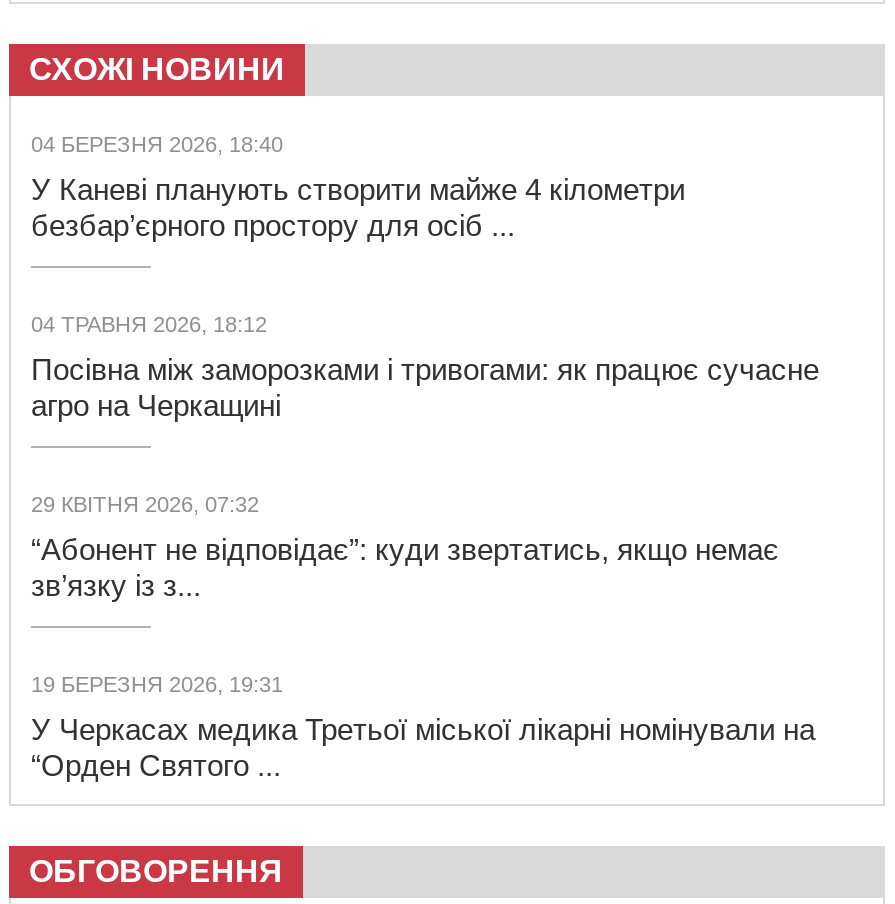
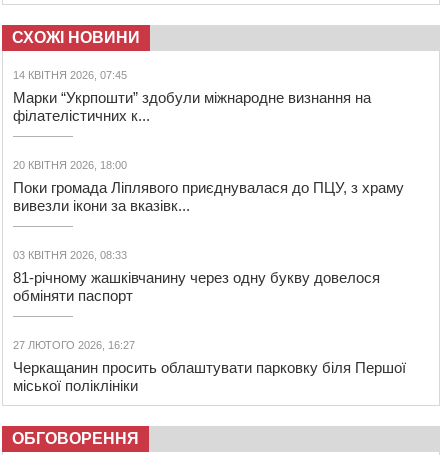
[31,132,283,156] 04 БЕРЕЗНЯ 2026, 18:40 -> [13,69,127,81] 14 КВІТНЯ 2026, 07:45
[31,172,685,242] У Каневі планують створити майже 4 кілометри | безбар’єрного простору для осіб ... -> [13,89,371,124] Марки “Укрпошти” здобули міжнародне визнання на | філателістичних к...
[31,312,267,336] 04 ТРАВНЯ 2026, 18:12 -> [13,159,127,171] 20 КВІТНЯ 2026, 18:00
[31,352,819,422] Посівна між заморозками і тривогами: як працює сучасне | агро на Черкащині -> [13,179,404,214] Поки громада Ліплявого приєднувалася до ПЦУ, з храму | вивезли ікони за вказівк...
[31,492,259,516] 29 КВІТНЯ 2026, 07:32 -> [13,249,127,261] 03 КВІТНЯ 2026, 08:33
[31,532,779,602] “Абонент не відповідає”: куди звертатись, якщо немає | зв’язку із з... -> [13,269,380,304] 81-річному жашківчанину через одну букву довелося | обміняти паспорт
[31,672,283,696] 19 БЕРЕЗНЯ 2026, 19:31 -> [13,339,135,351] 27 ЛЮТОГО 2026, 16:27
[31,712,815,782] У Черкасах медика Третьої міської лікарні номінували на | “Орден Святого ... -> [13,359,406,394] Черкащанин просить облаштувати парковку біля Першої | міської поліклініки

